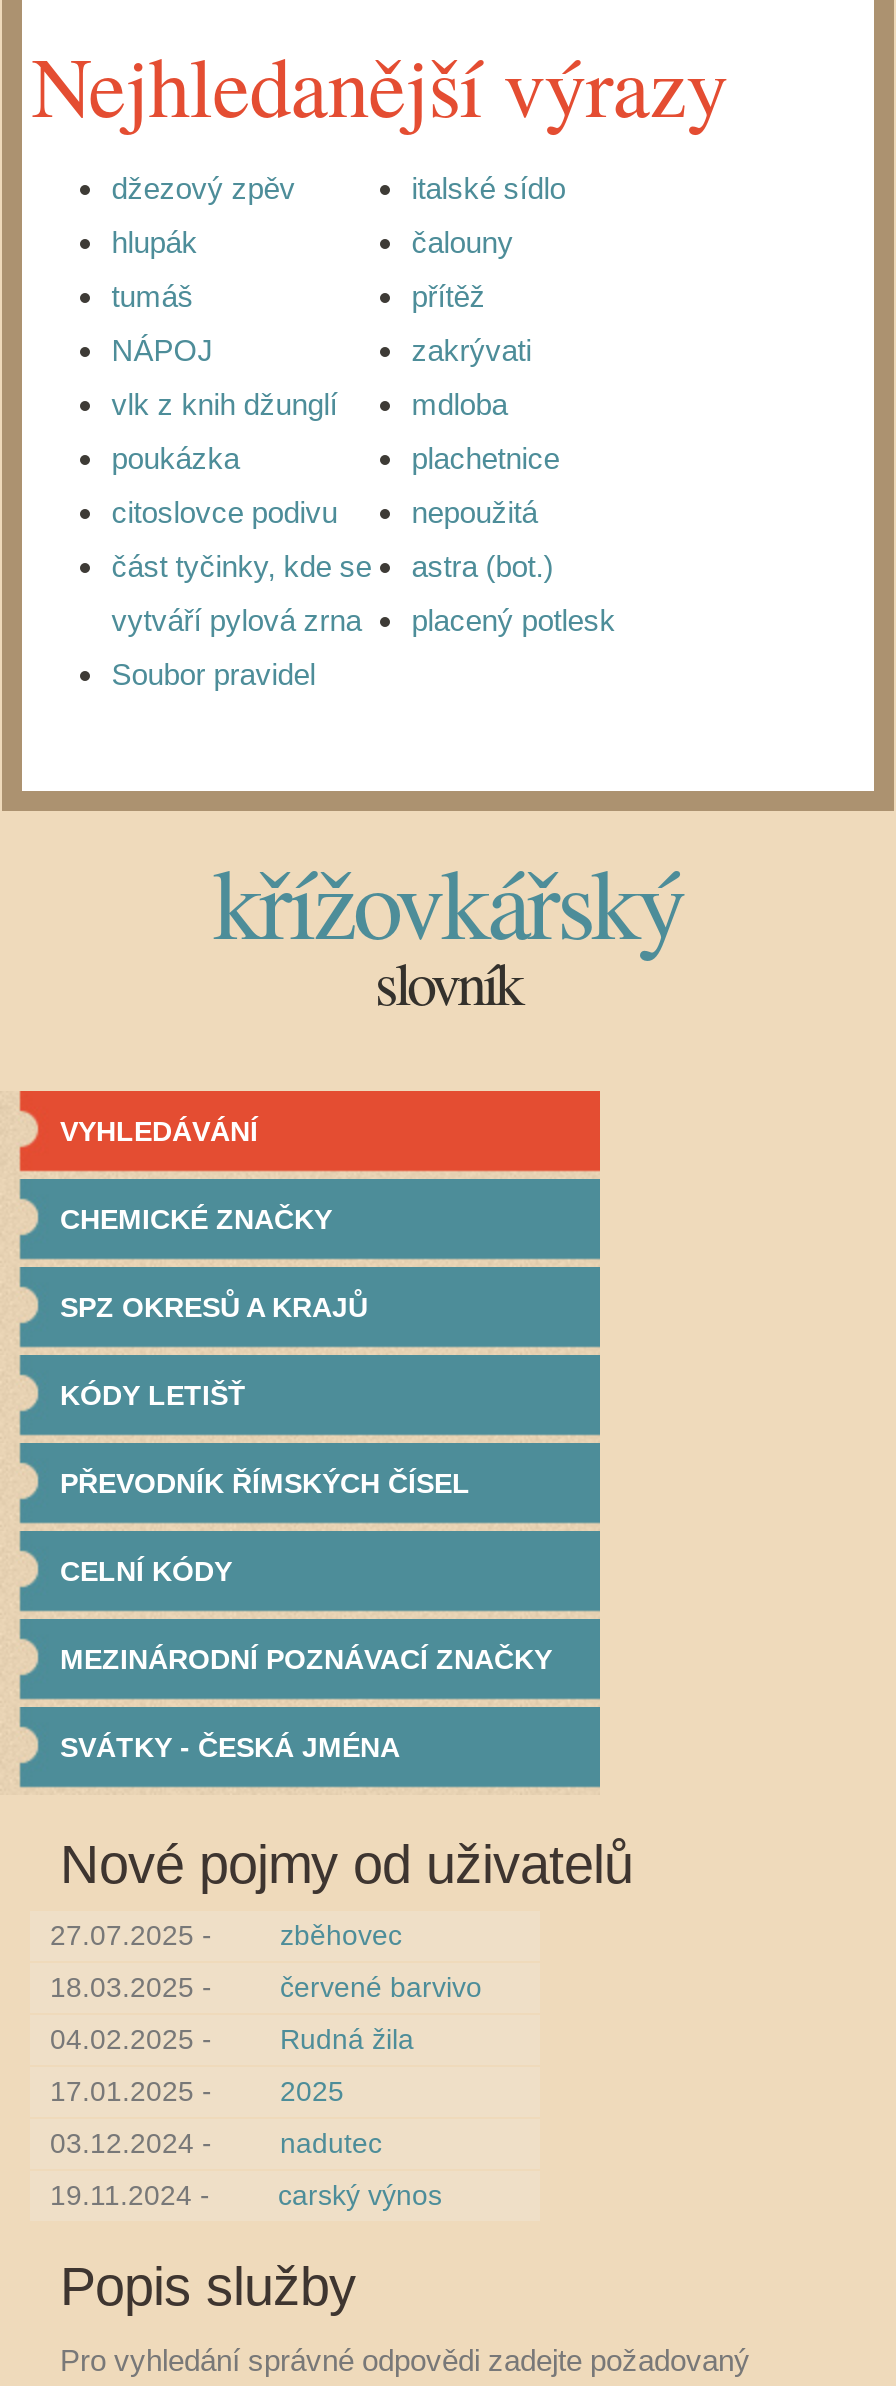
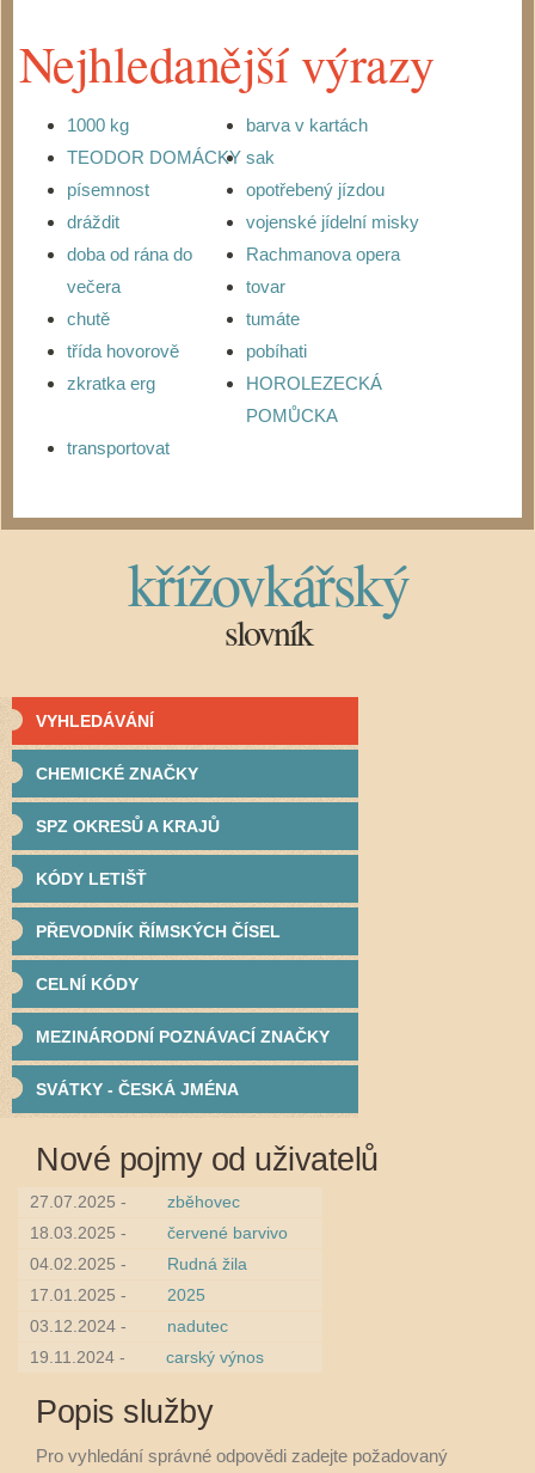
[111,171,565,637] džezový zpěv | italské sídlo | hlupák | čalouny | tumáš | přítěž | NÁPOJ | zakrývati | vlk z knih džunglí | mdloba | poukázka | plachetnice | citoslovce podivu | nepoužitá | část tyčinky, kde se | vytváří pylová zrna -> [67,115,419,297] 1000 kg | barva v kartách | TEODOR DOMÁCKY sak | písemnost | opotřebený jízdou | dráždit | vojenské jídelní misky | doba od rána do | večera
[111,549,615,691] astra (bot.) | placený potlesk | Soubor pravidel -> [67,244,400,458] Rachmanova opera | tovar | chutě | tumáte | třída hovorově | pobíhati | zkratka erg | HOROLEZECKÁ | POMŮCKA | transportovat

